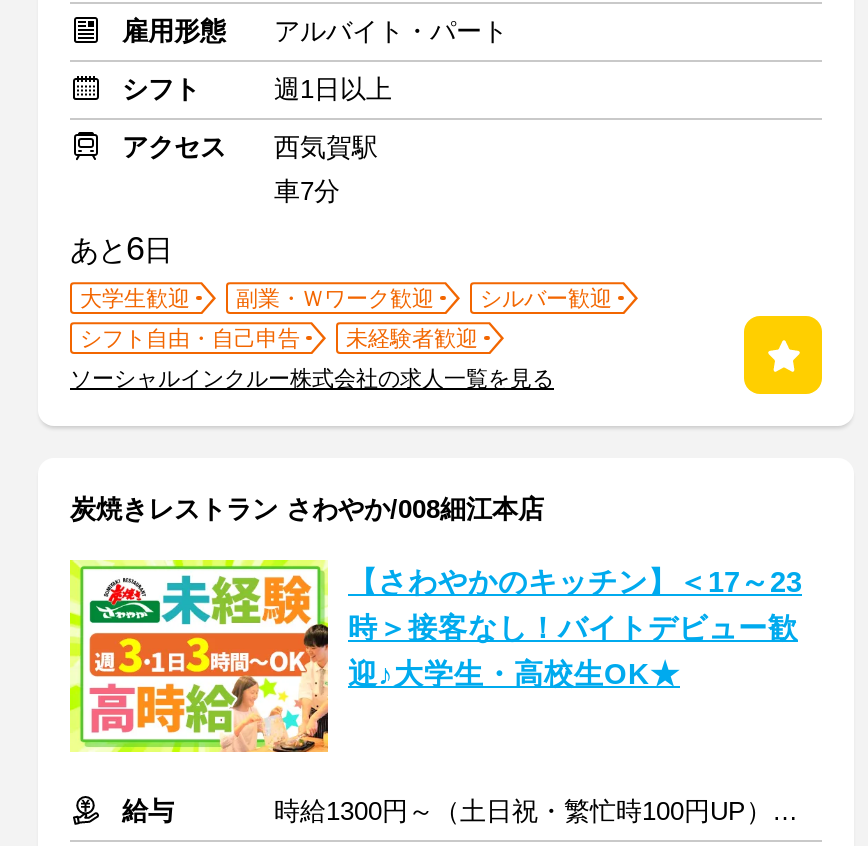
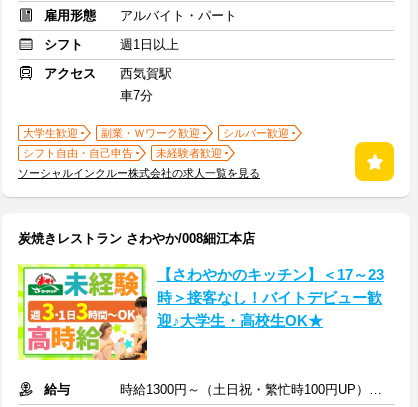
[70,230,172,268] あと6日 -> none

